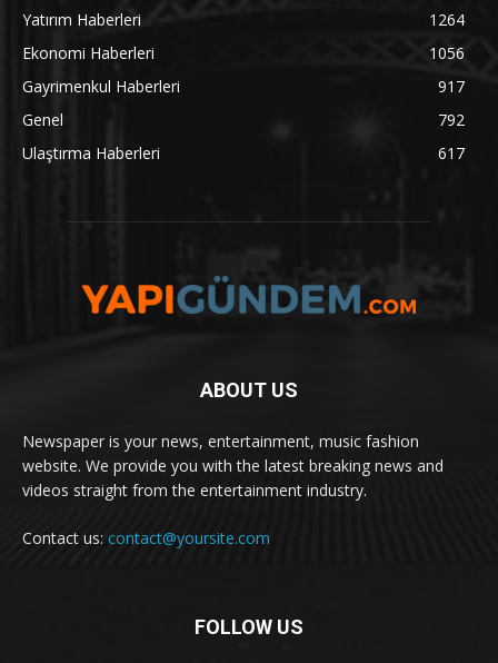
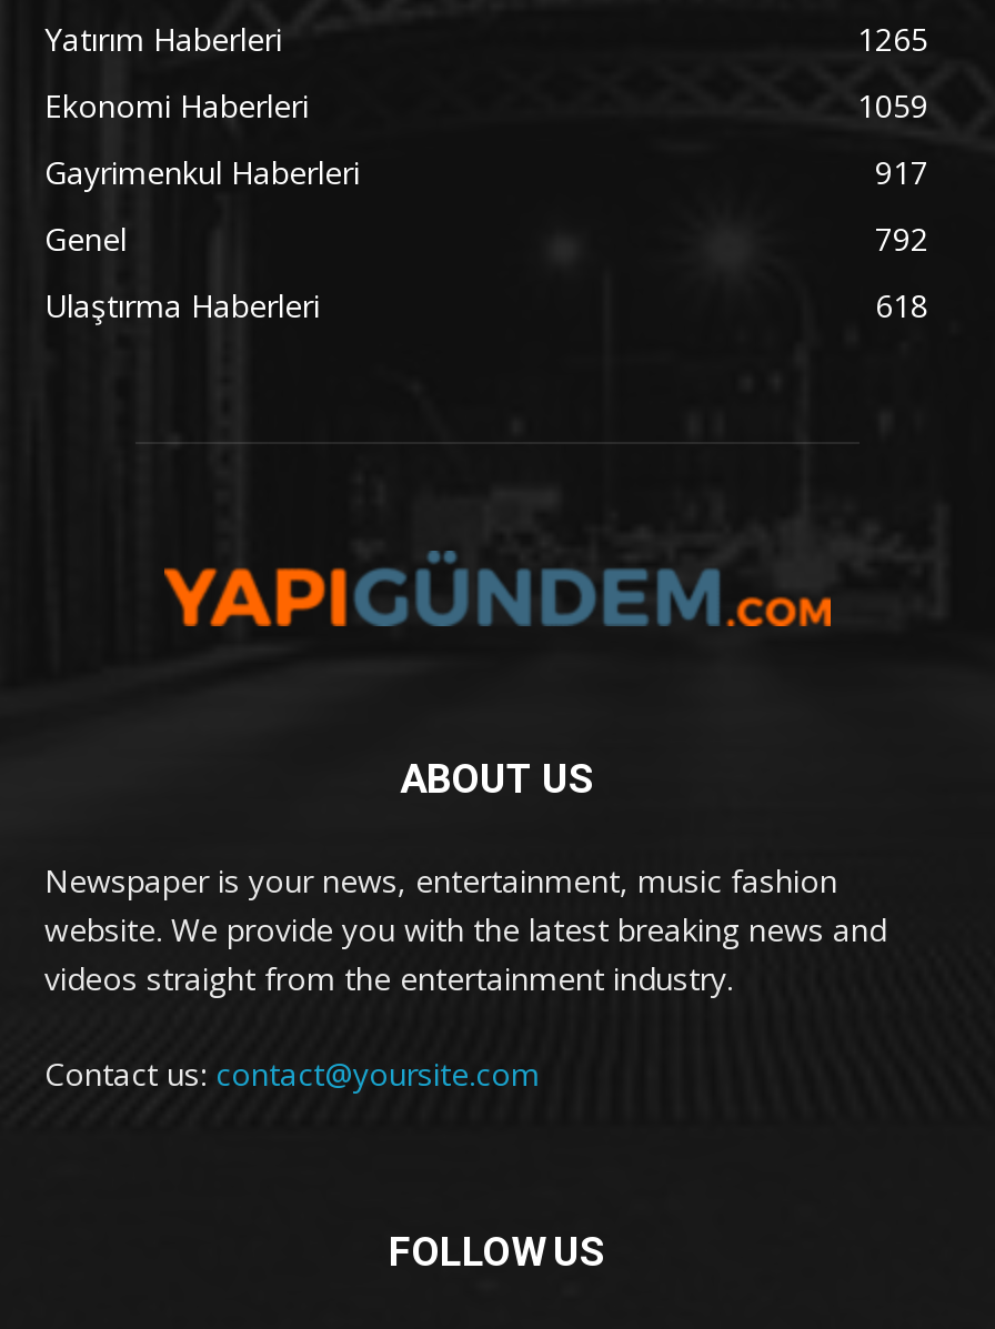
[429,9,465,30] 1264 -> [857,17,928,59] 1265
[429,42,465,63] 1056 -> [857,84,928,126] 1059
[438,142,465,163] 617 -> [875,284,928,326] 618

